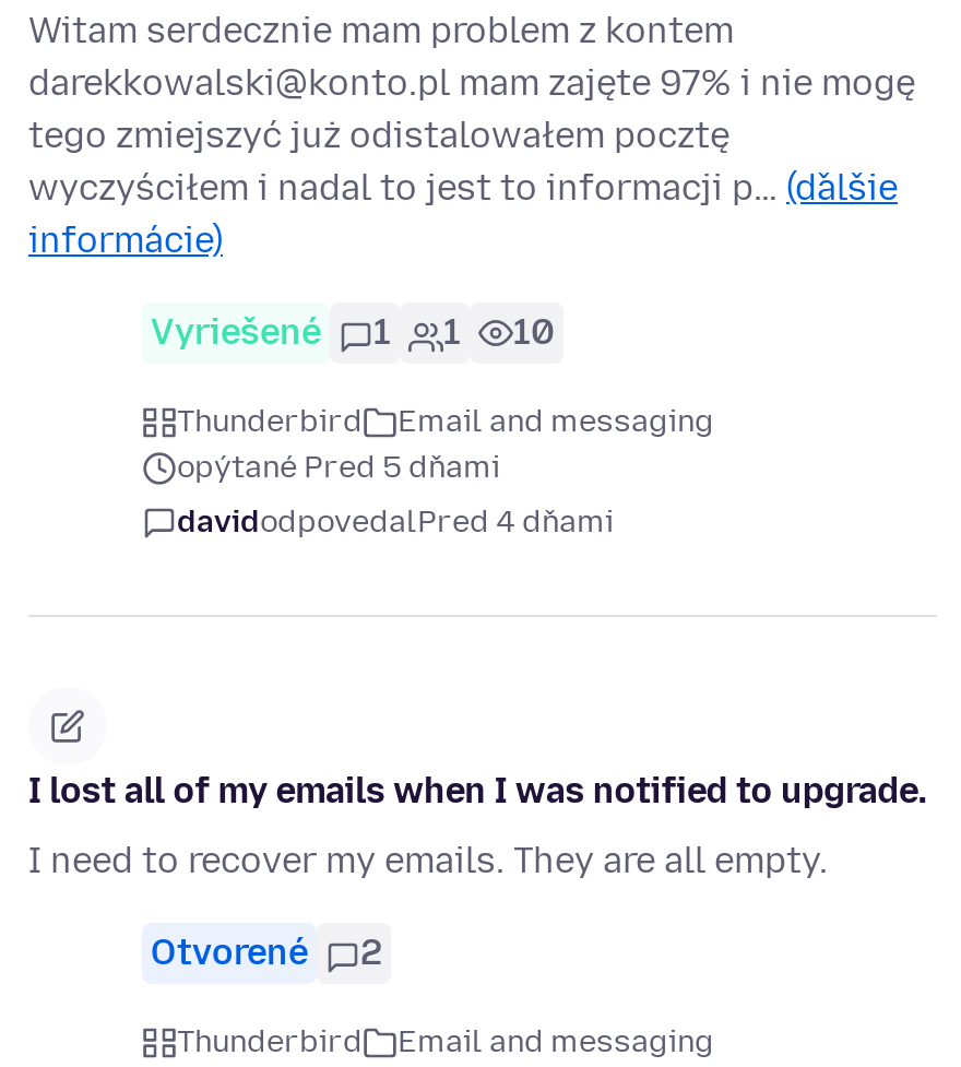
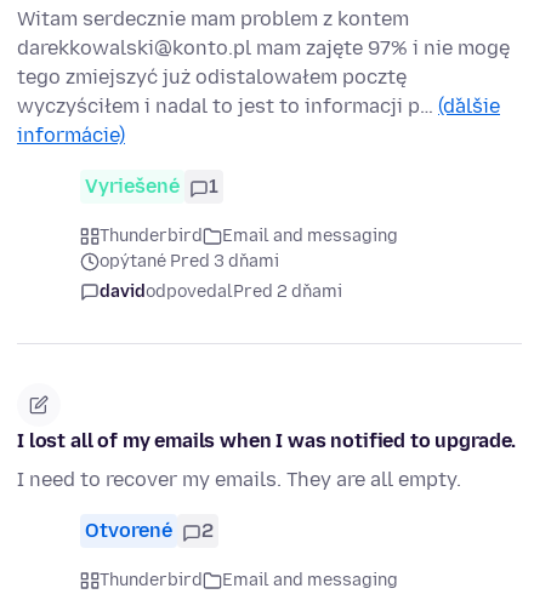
[443,312,555,354] 1 | 10 -> none
[177,450,500,487] opýtané Pred 5 dňami -> [100,252,279,272] opýtané Pred 3 dňami
[177,505,614,542] davidodpovedalPred 4 dňami -> [100,282,342,302] davidodpovedalPred 2 dňami

